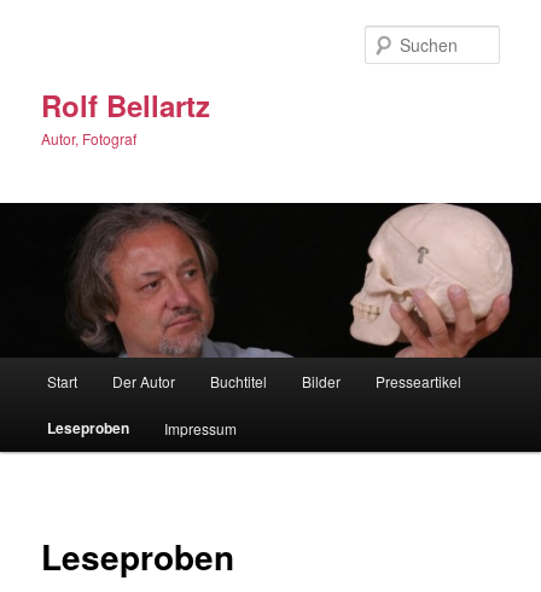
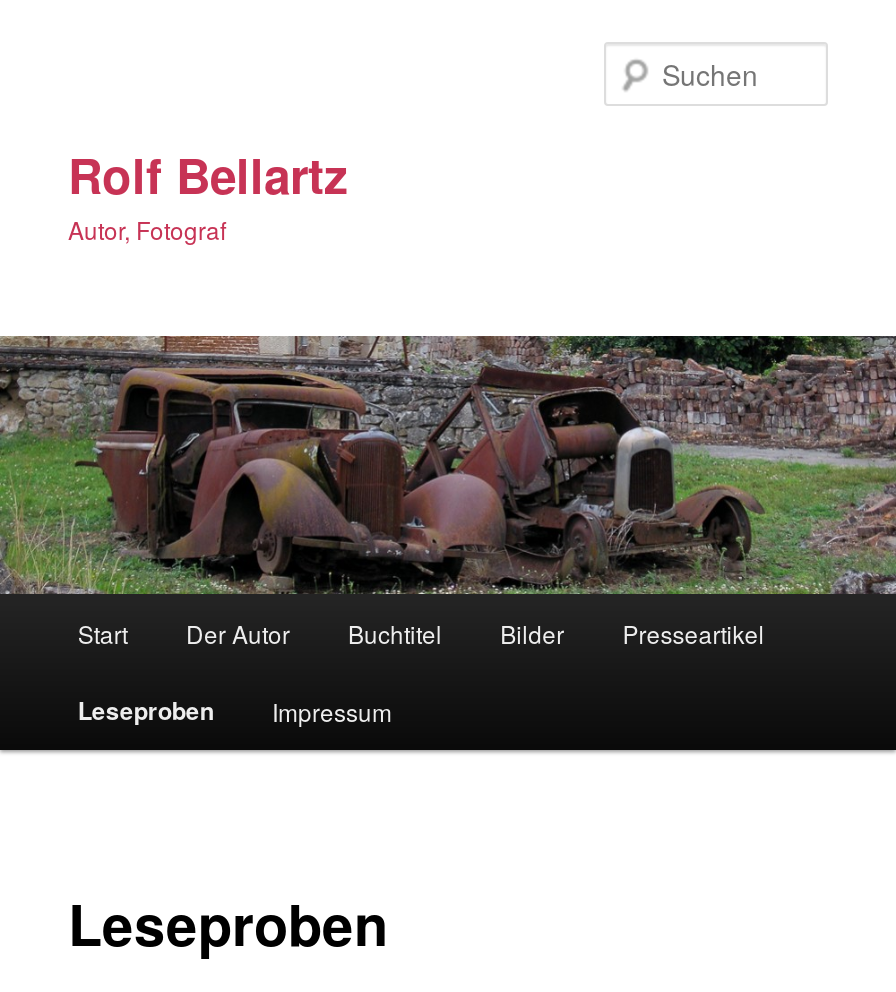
[4,202,537,358] [image] -> [6,334,890,596] [image]

